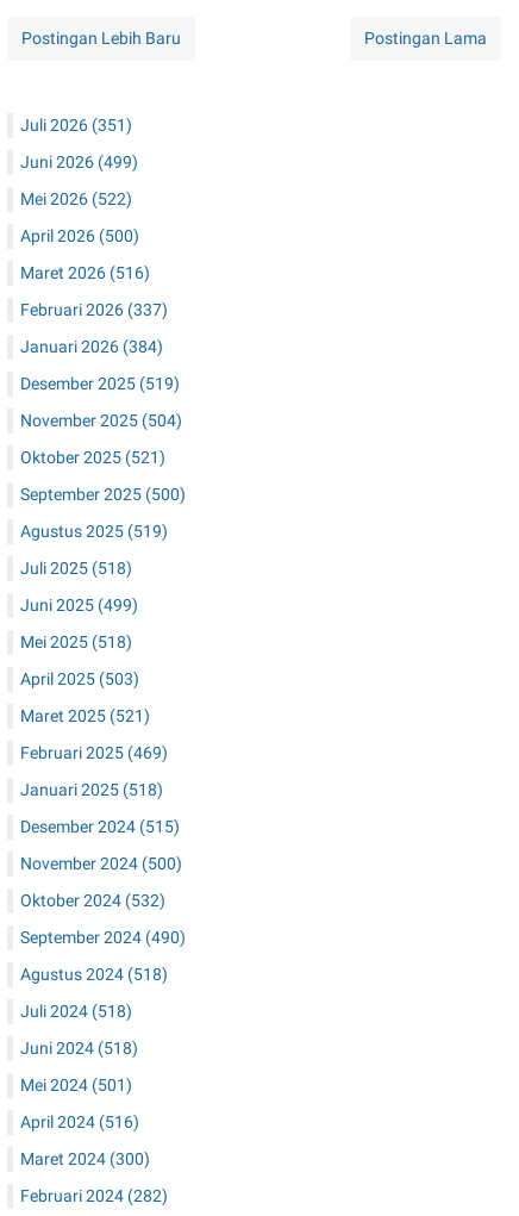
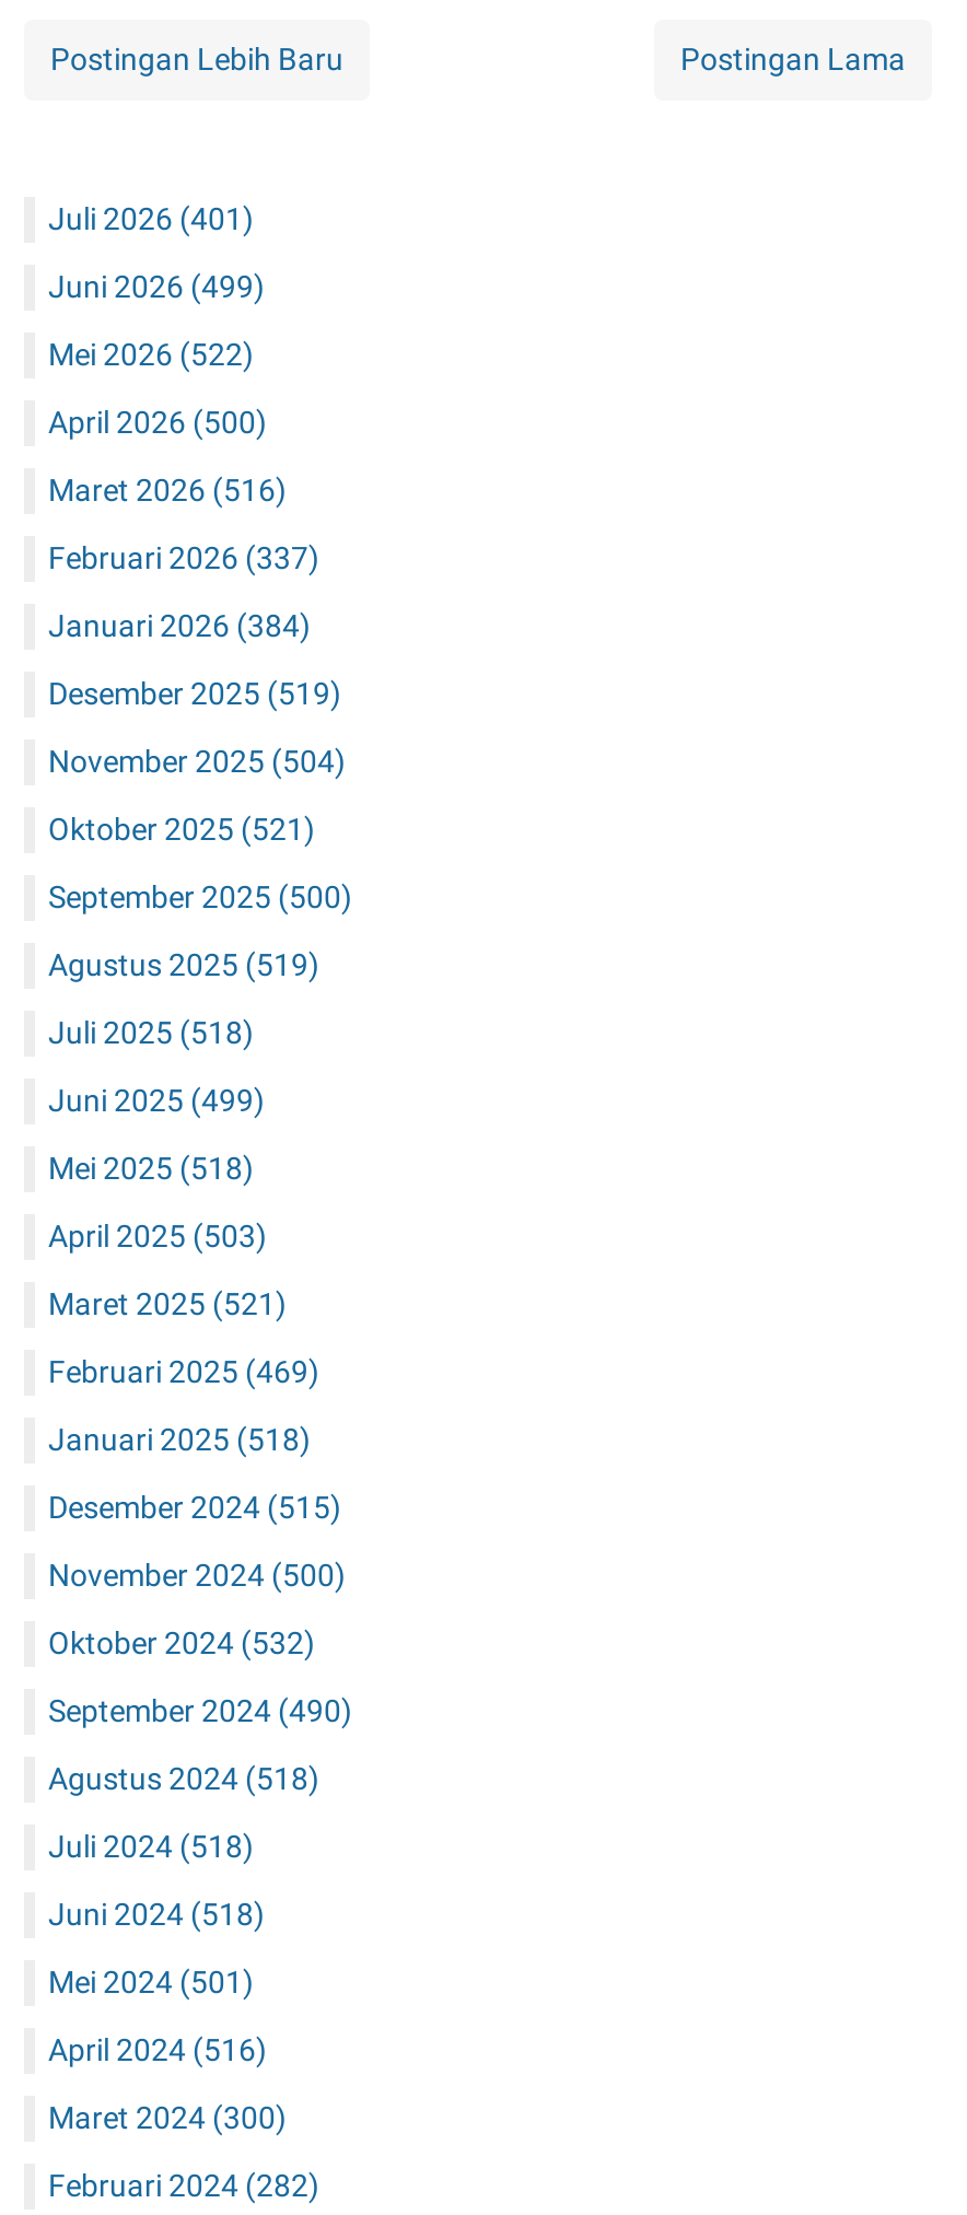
[20,115,132,134] Juli 2026 (351) -> [48,201,254,236] Juli 2026 (401)

